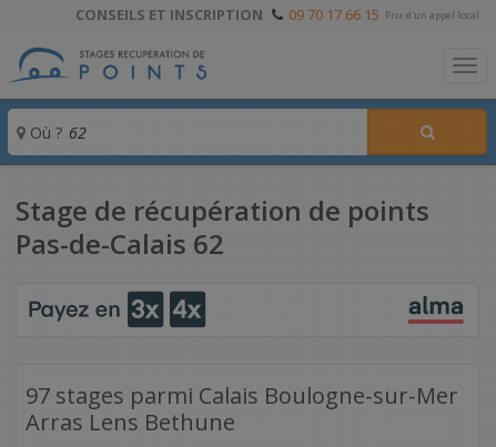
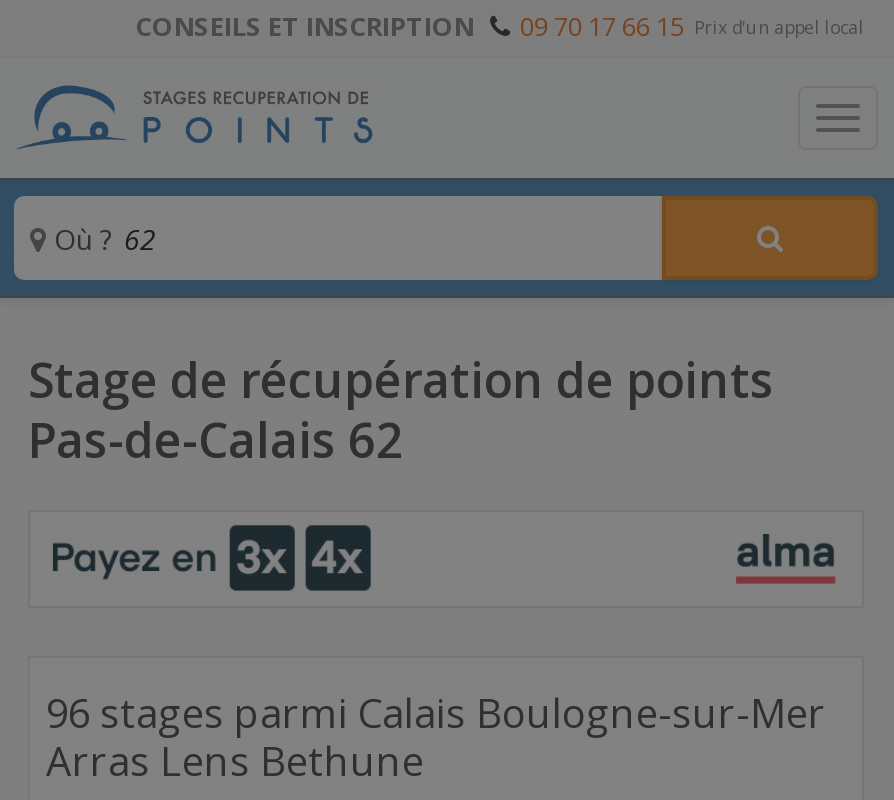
[26,380,458,410] 97 stages parmi Calais Boulogne-sur-Mer -> [46,686,826,740] 96 stages parmi Calais Boulogne-sur-Mer

